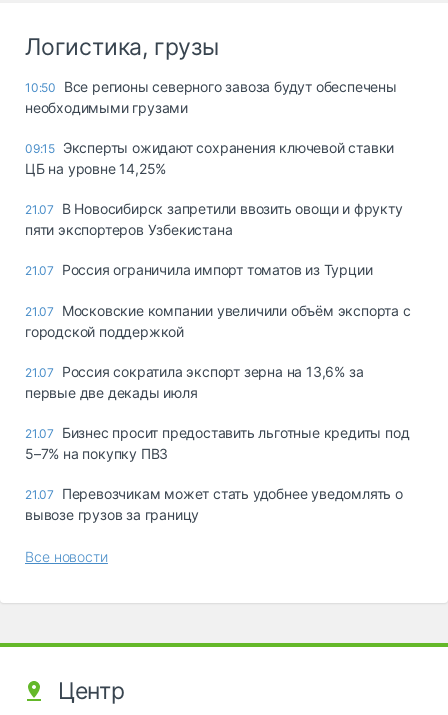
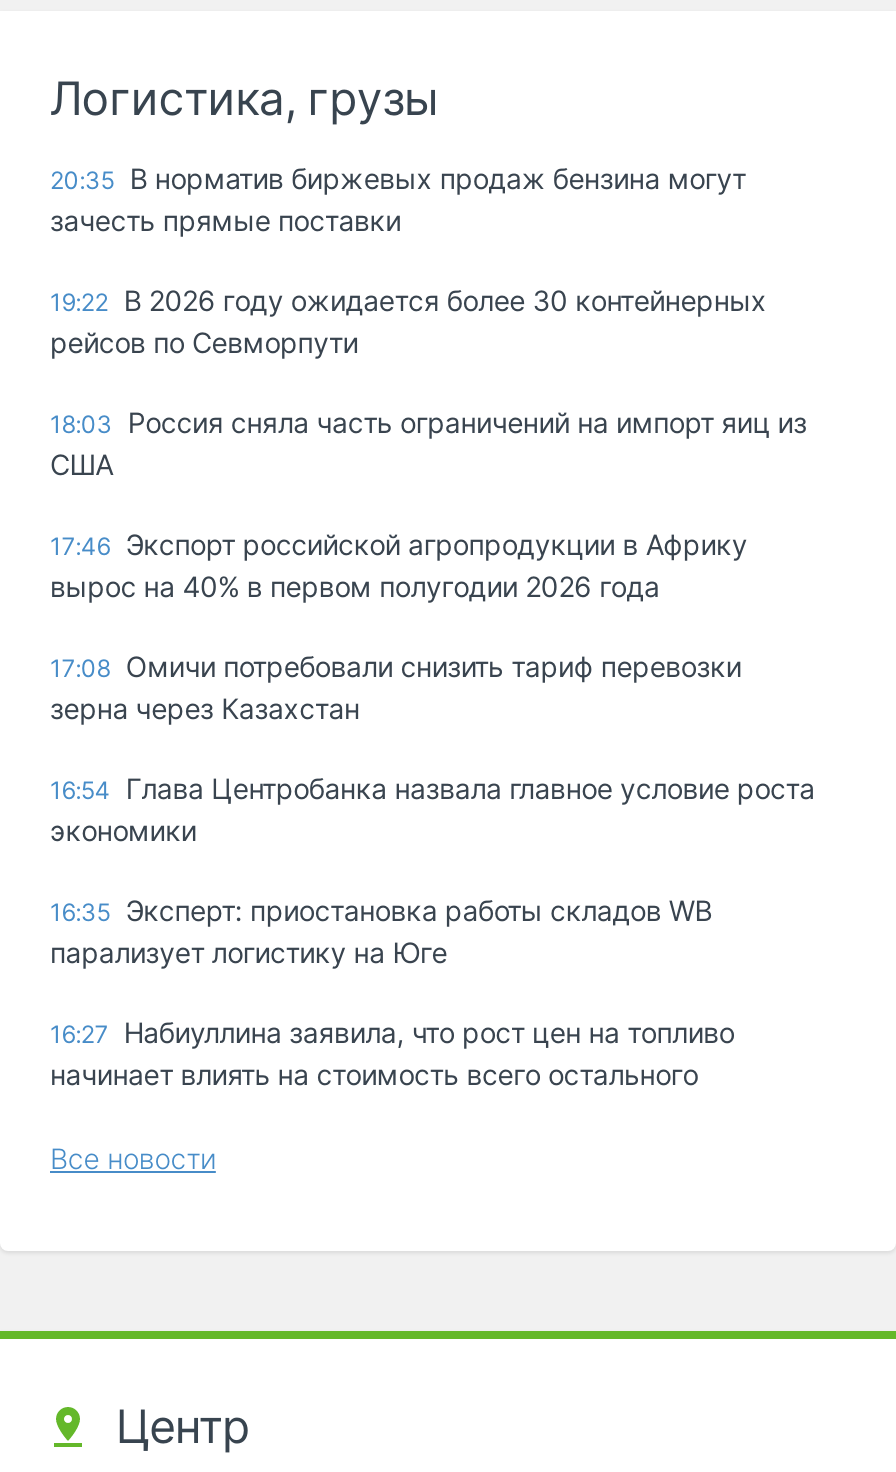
[25,78,397,116] 10:50 Все регионы северного завоза будут обеспечены | необходимыми грузами -> [50,161,746,237] 20:35 В норматив биржевых продаж бензина могут | зачесть прямые поставки
[25,139,394,177] 09:15 Эксперты ожидают сохранения ключевой ставки | ЦБ на уровне 14,25% -> [50,283,766,359] 19:22 В 2026 году ожидается более 30 контейнерных | рейсов по Севморпути
[25,200,403,238] 21.07 В Новосибирск запретили ввозить овощи и фрукту | пяти экспортеров Узбекистана -> [50,405,807,481] 18:03 Россия сняла часть ограничений на импорт яиц из | США
[25,261,372,278] 21.07 Россия ограничила импорт томатов из Турции -> [50,527,747,603] 17:46 Экспорт российской агропродукции в Африку | вырос на 40% в первом полугодии 2026 года
[25,302,411,340] 21.07 Московские компании увеличили объём экспорта с | городской поддержкой -> [50,649,741,725] 17:08 Омичи потребовали снизить тариф перевозки | зерна через Казахстан
[25,363,363,401] 21.07 Россия сократила экспорт зерна на 13,6% за | первые две декады июля -> [50,771,815,847] 16:54 Глава Центробанка назвала главное условие роста | экономики
[25,424,409,462] 21.07 Бизнес просит предоставить льготные кредиты под | 5–7% на покупку ПВЗ -> [50,893,712,969] 16:35 Эксперт: приостановка работы складов WB | парализует логистику на Юге
[25,485,403,523] 21.07 Перевозчикам может стать удобнее уведомлять о | вывозе грузов за границу -> [50,1015,734,1091] 16:27 Набиуллина заявила, что рост цен на топливо | начинает влиять на стоимость всего остального

